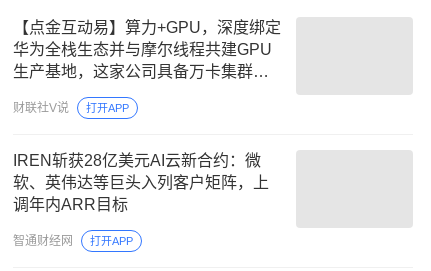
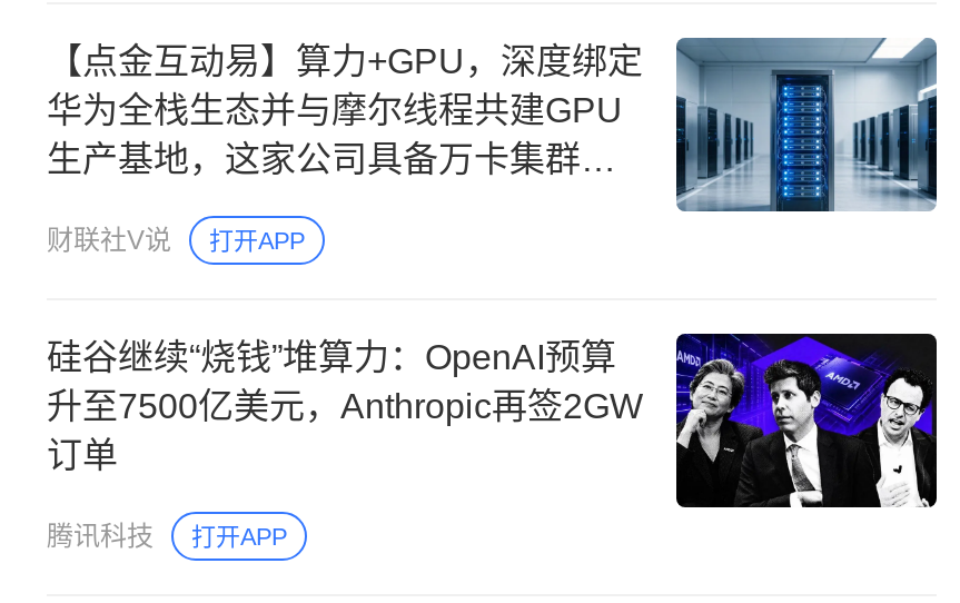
none -> [674,36,939,214] [image]
none -> [674,332,939,510] [image]
[13,152,269,213] IREN斩获28亿美元AI云新合约：微 | 软、英伟达等巨头入列客户矩阵，上 | 调年内ARR目标 -> [47,339,643,474] 硅谷继续“烧钱”堆算力：OpenAI预算 | 升至7500亿美元，Anthropic再签2GW | 订单
[13,234,73,248] 智通财经网 -> [47,521,154,552] 腾讯科技

